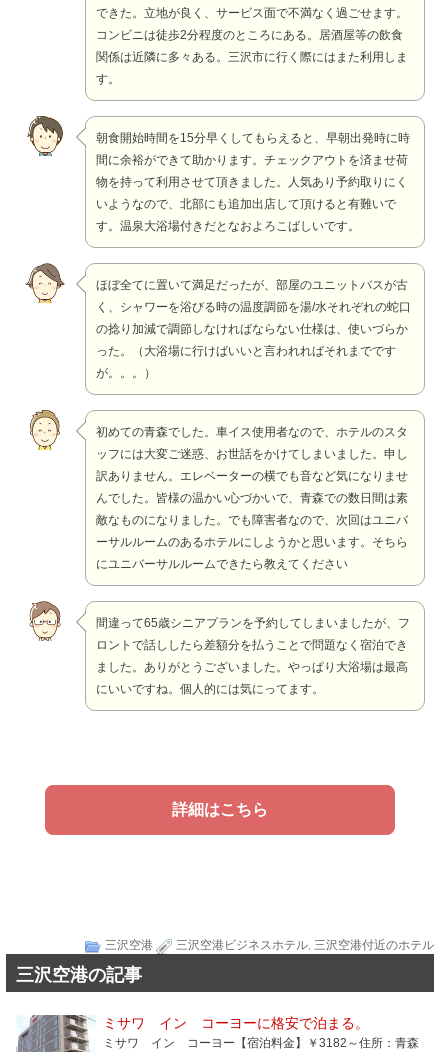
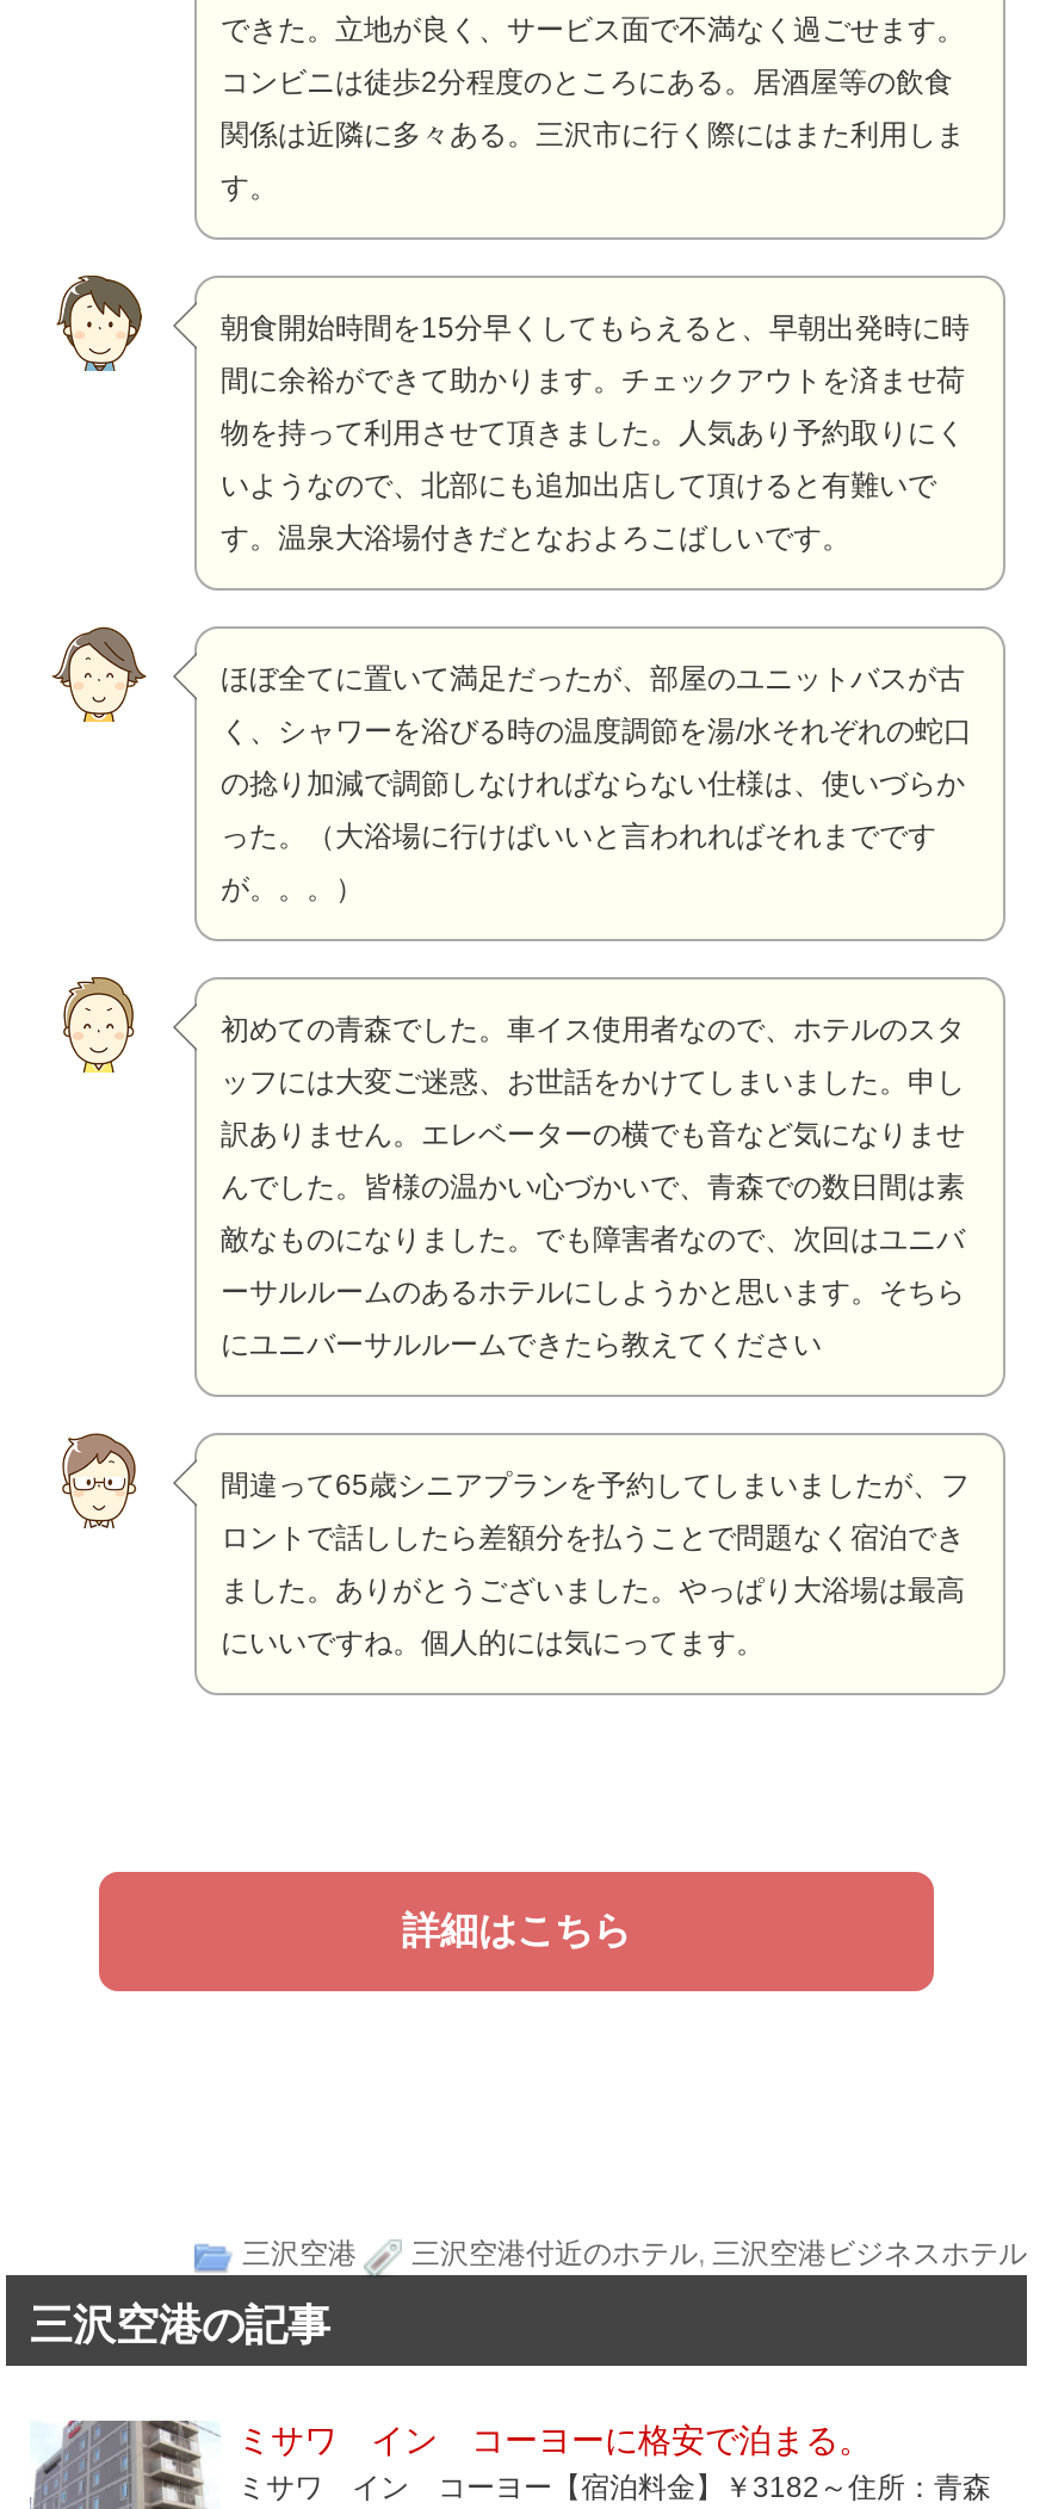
[176,938,434,952] 三沢空港ビジネスホテル,三沢空港付近のホテル -> [411,2237,1027,2270] 三沢空港付近のホテル,三沢空港ビジネスホテル

